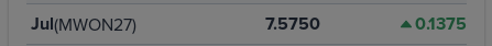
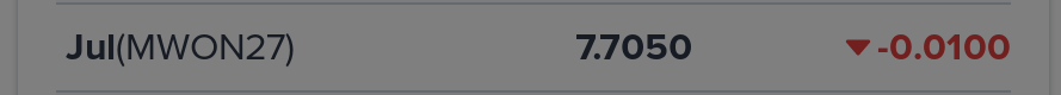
[265,11,320,36] 7.5750 -> [576,19,693,74] 7.7050
[415,11,467,36] 0.1375 -> [877,19,1011,74] -0.0100

